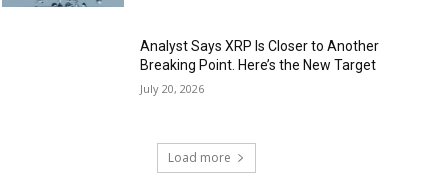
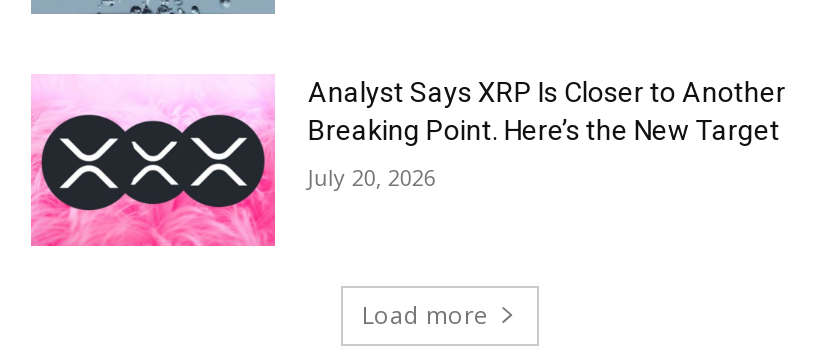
none -> [29,74,277,248] [image]

